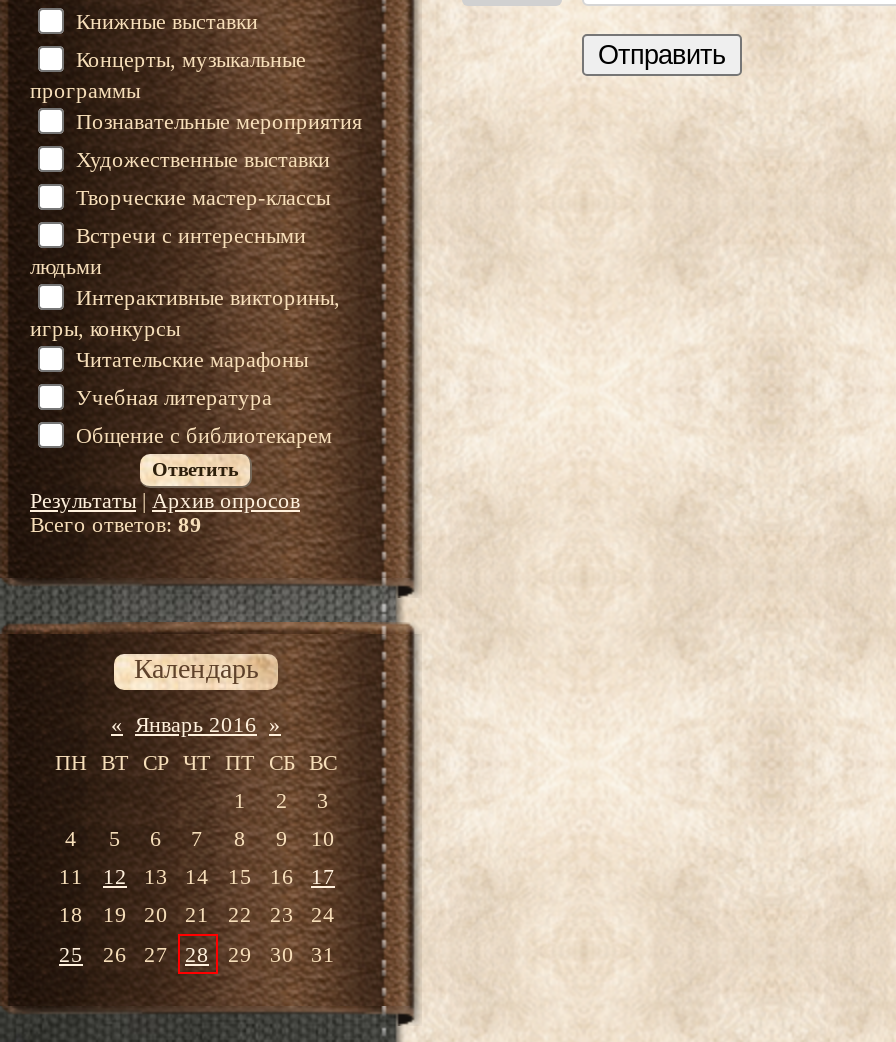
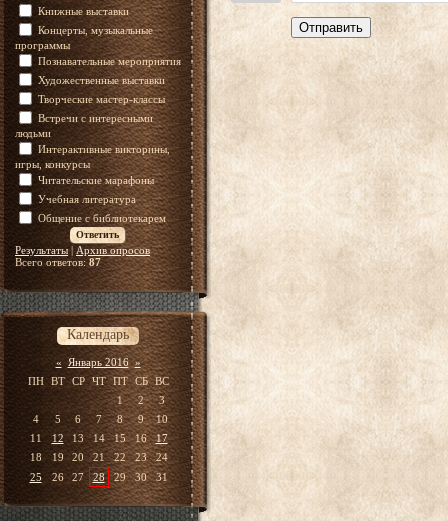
[30,512,202,536] Всего ответов:89 -> [15,256,101,268] Всего ответов:87

